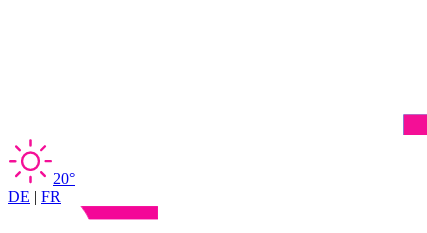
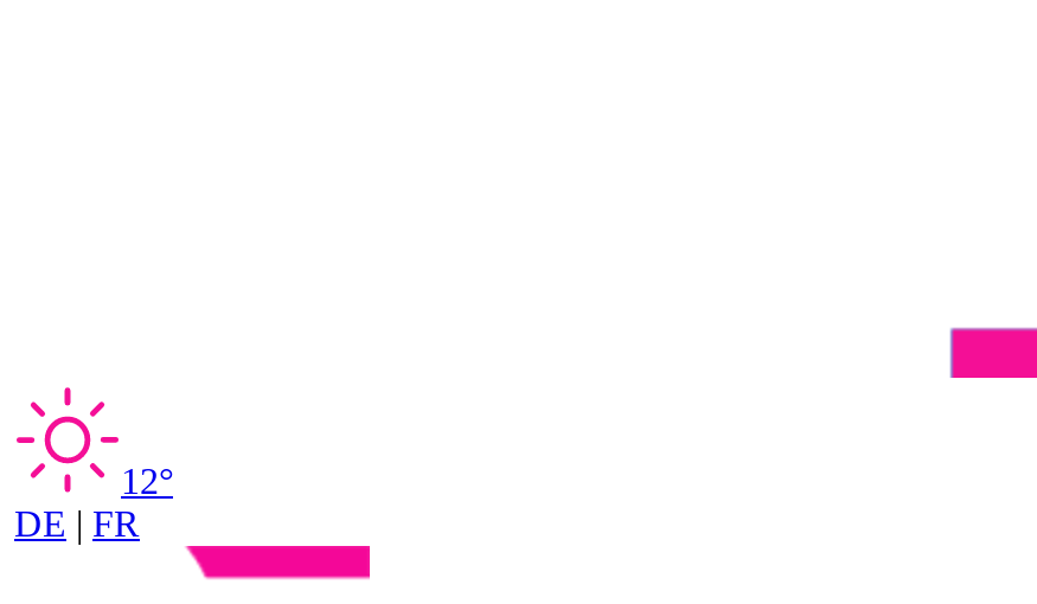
[53,170,75,187] 20° -> [121,461,173,501] 12°

